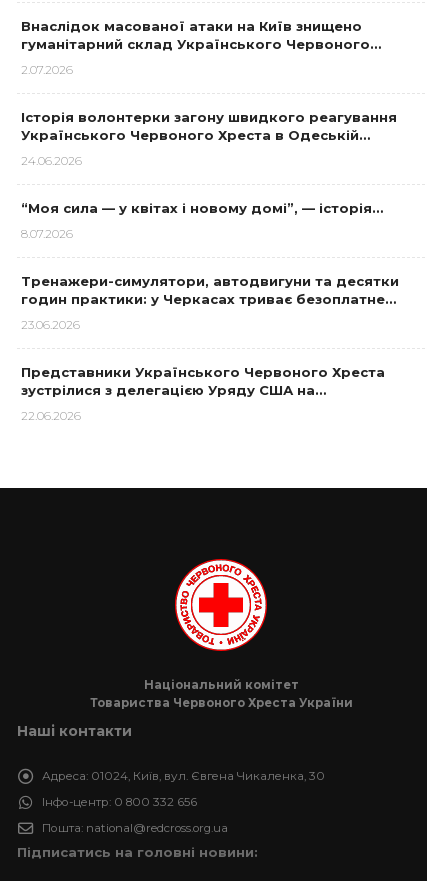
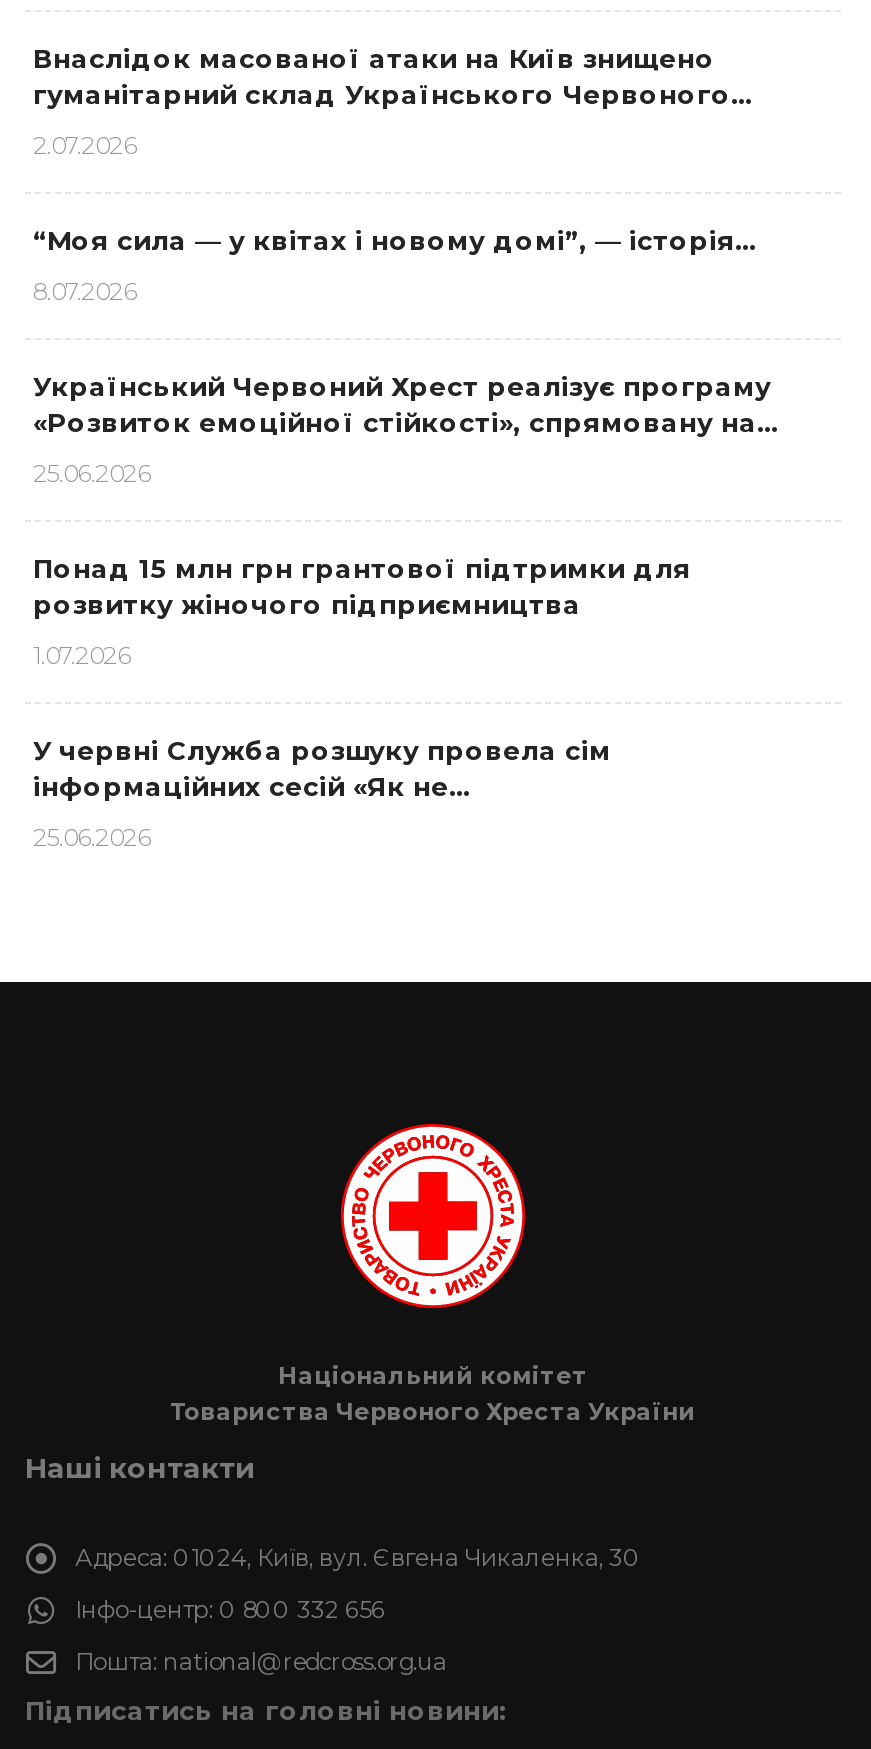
[21,109,397,168] Історія волонтерки загону швидкого реагування | Українського Червоного Хреста в Одеській… | 24.06.2026 -> none
moved [21,200,383,241] -> [33,224,757,306]: “Моя сила — у квітах і новому домі”, — історія… | 8.07.2026
[21,273,399,423] Тренажери-симулятори, автодвигуни та десятки | годин практики: у Черкасах триває безоплатне… | 23.06.2026 | Представники Українського Червоного Хреста | зустрілися з делегацією Уряду США на… | 22.06.2026 -> [33,370,779,852] Український Червоний Хрест реалізує програму | «Розвиток емоційної стійкості», спрямовану на… | 25.06.2026 | Понад 15 млн грн грантової підтримки для | розвитку жіночого підприємництва | 1.07.2026 | У червні Служба розшуку провела сім | інформаційних сесій «Як не… | 25.06.2026

